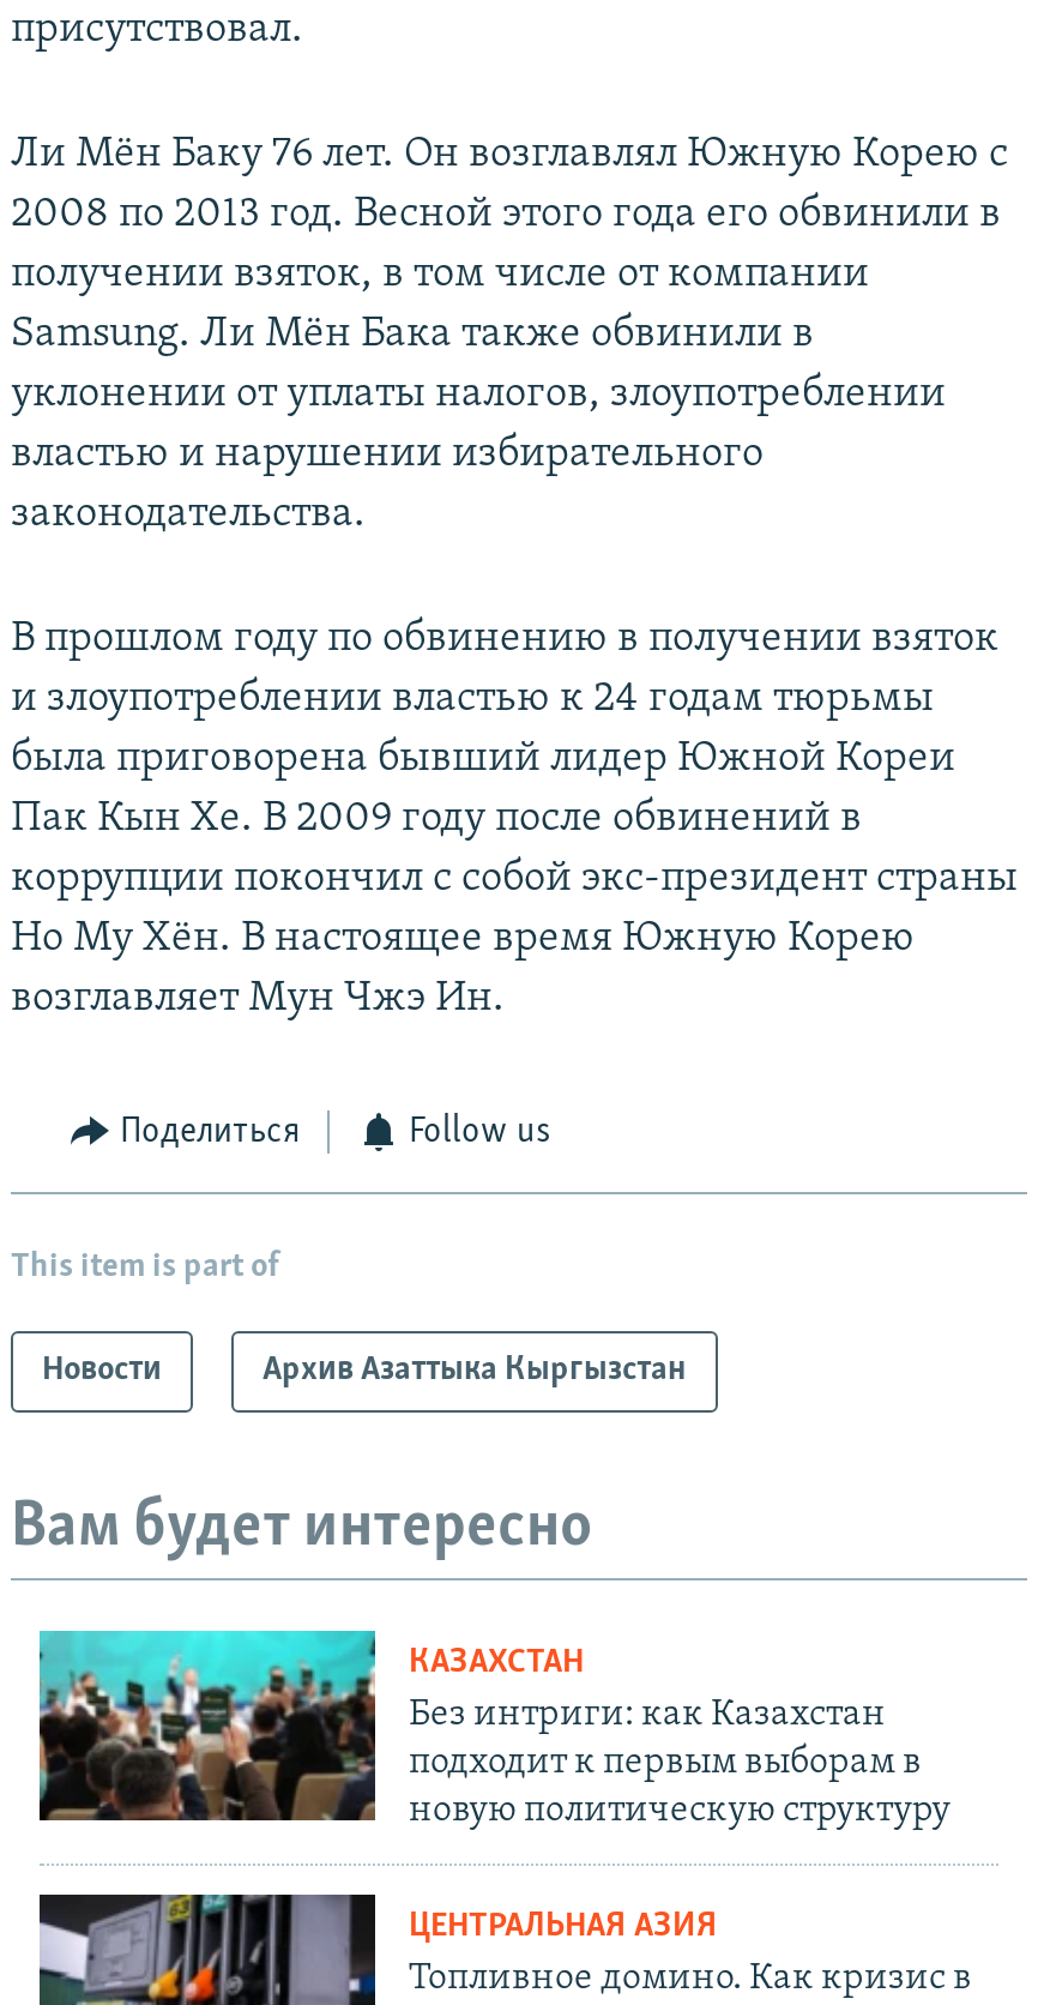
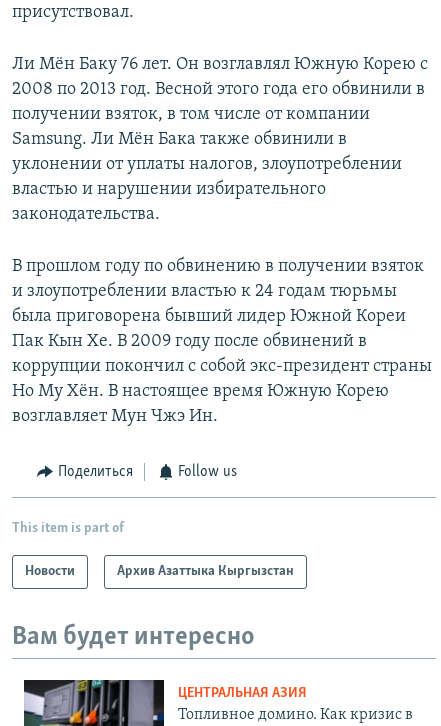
[37,1628,951,1831] [image] | КАЗАХСТАН | Без интриги: как Казахстан | подходит к первым выборам в | новую политическую структуру -> none

